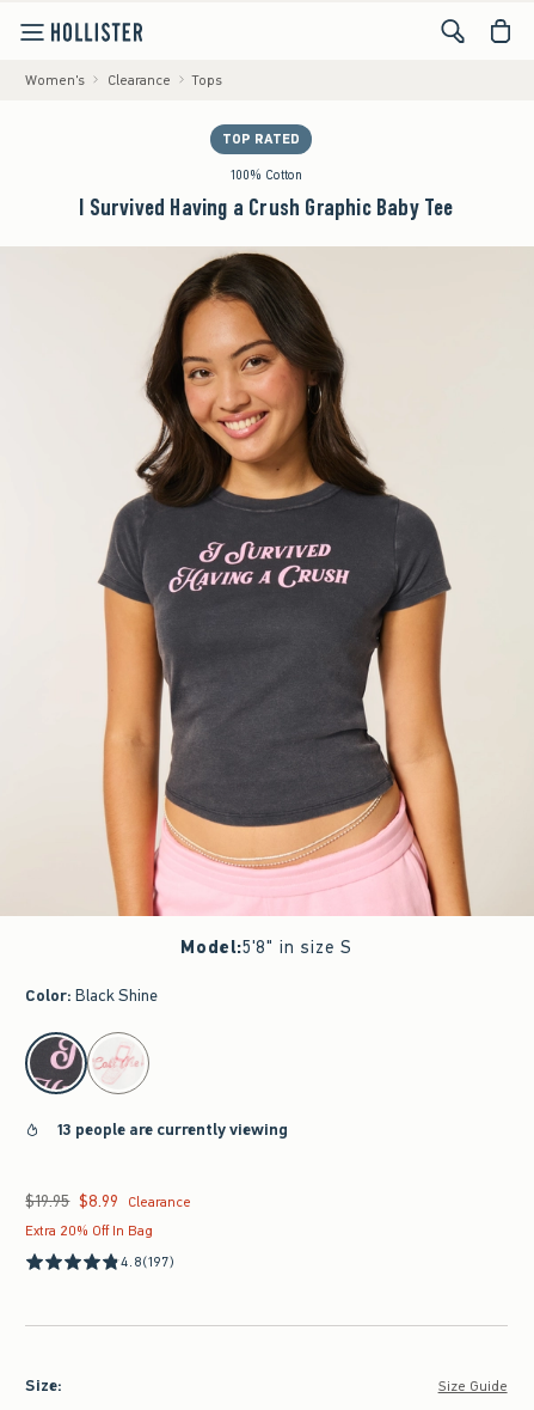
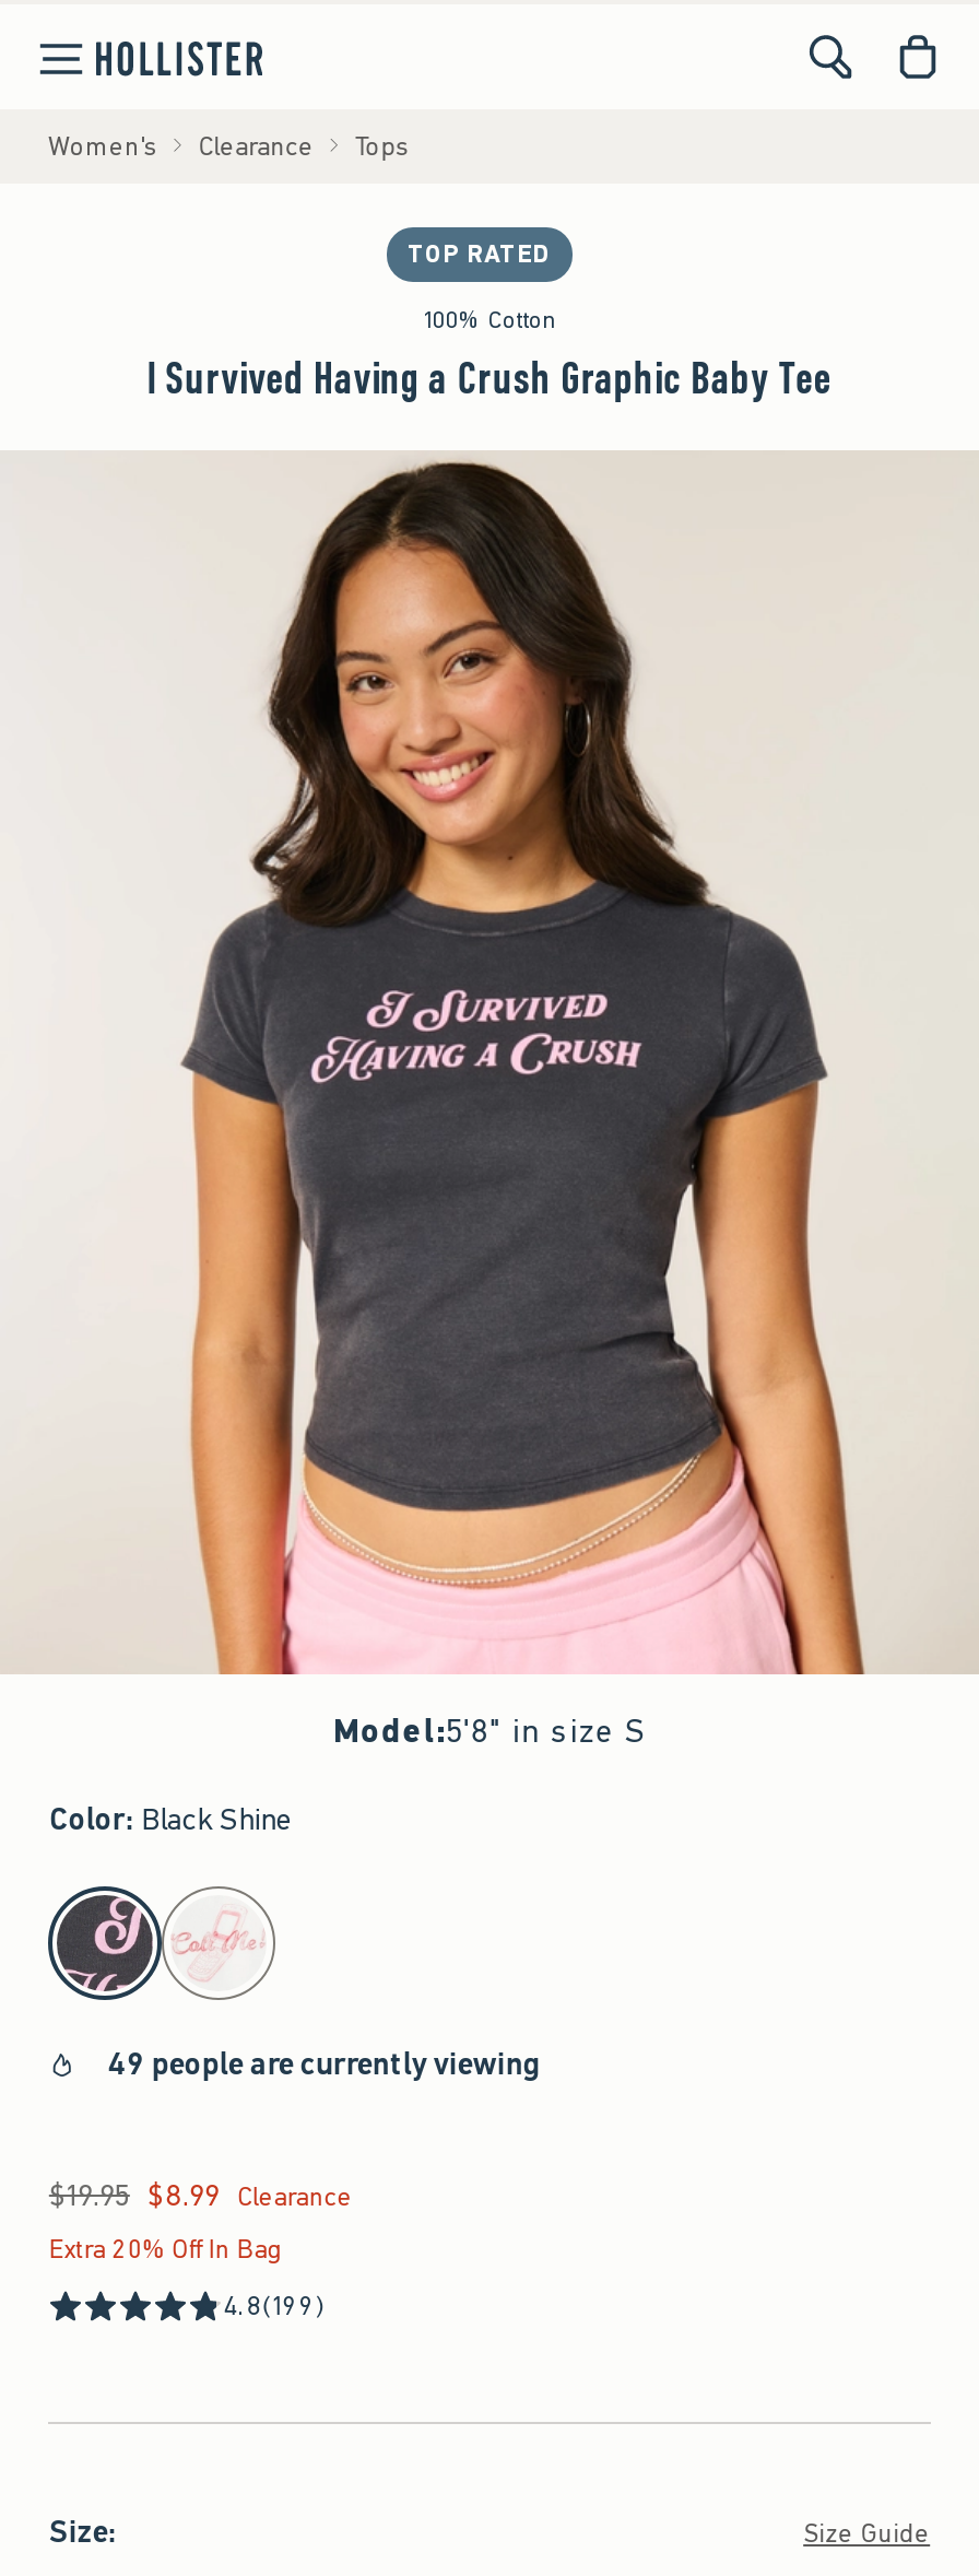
[58,1118,288,1141] 13 people are currently viewing -> [108,2044,541,2085] 49 people are currently viewing
[121,1252,175,1271] 4.8(197) -> [224,2289,326,2324] 4.8(199)

